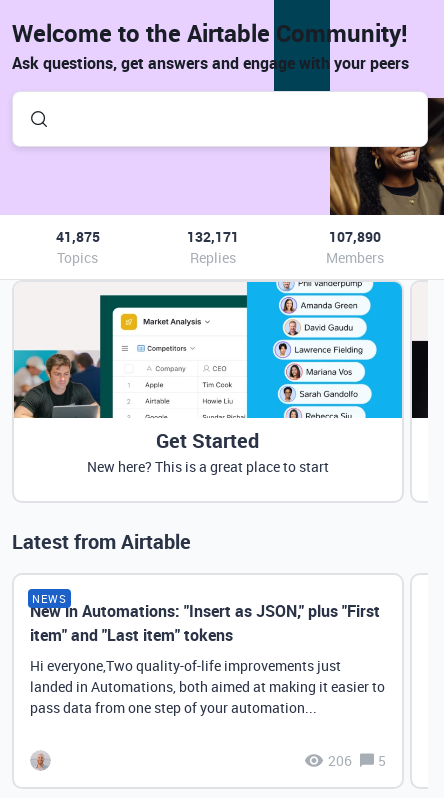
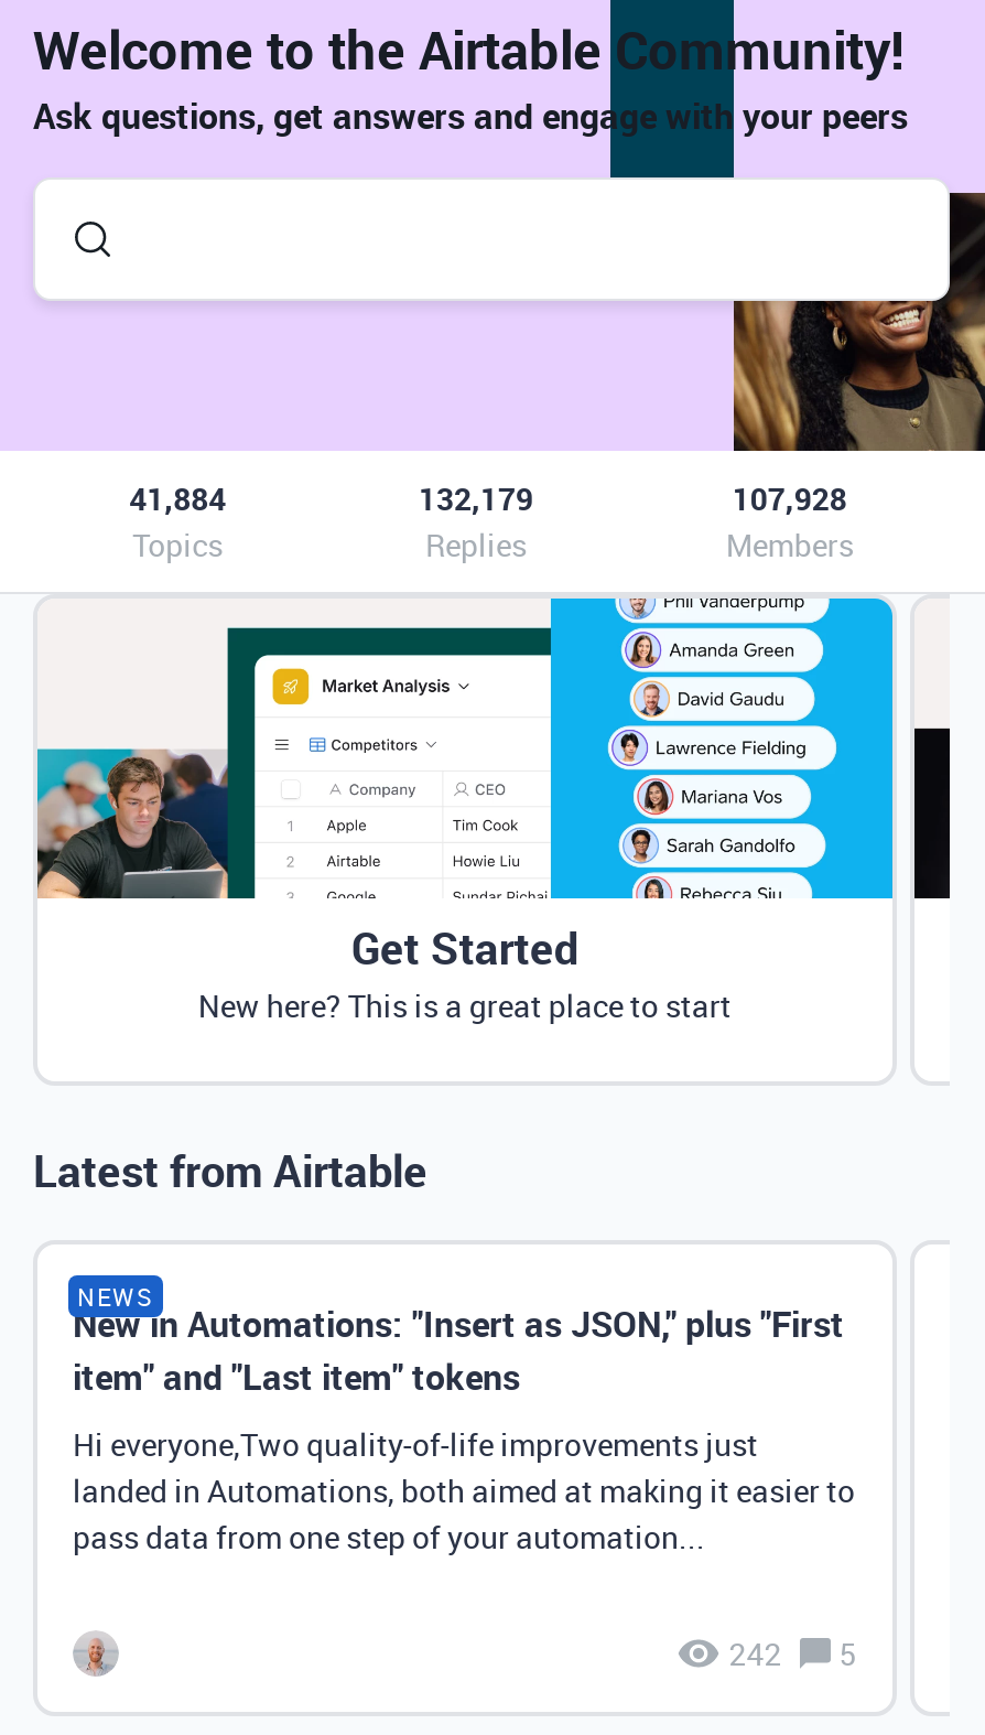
[56,227,100,246] 41,875 -> [129,477,226,519] 41,884
[187,227,239,246] 132,171 -> [419,477,533,519] 132,179
[329,227,381,246] 107,890 -> [732,477,847,519] 107,928
[328,751,386,770] 206 5 -> [729,1632,857,1674] 242 5

